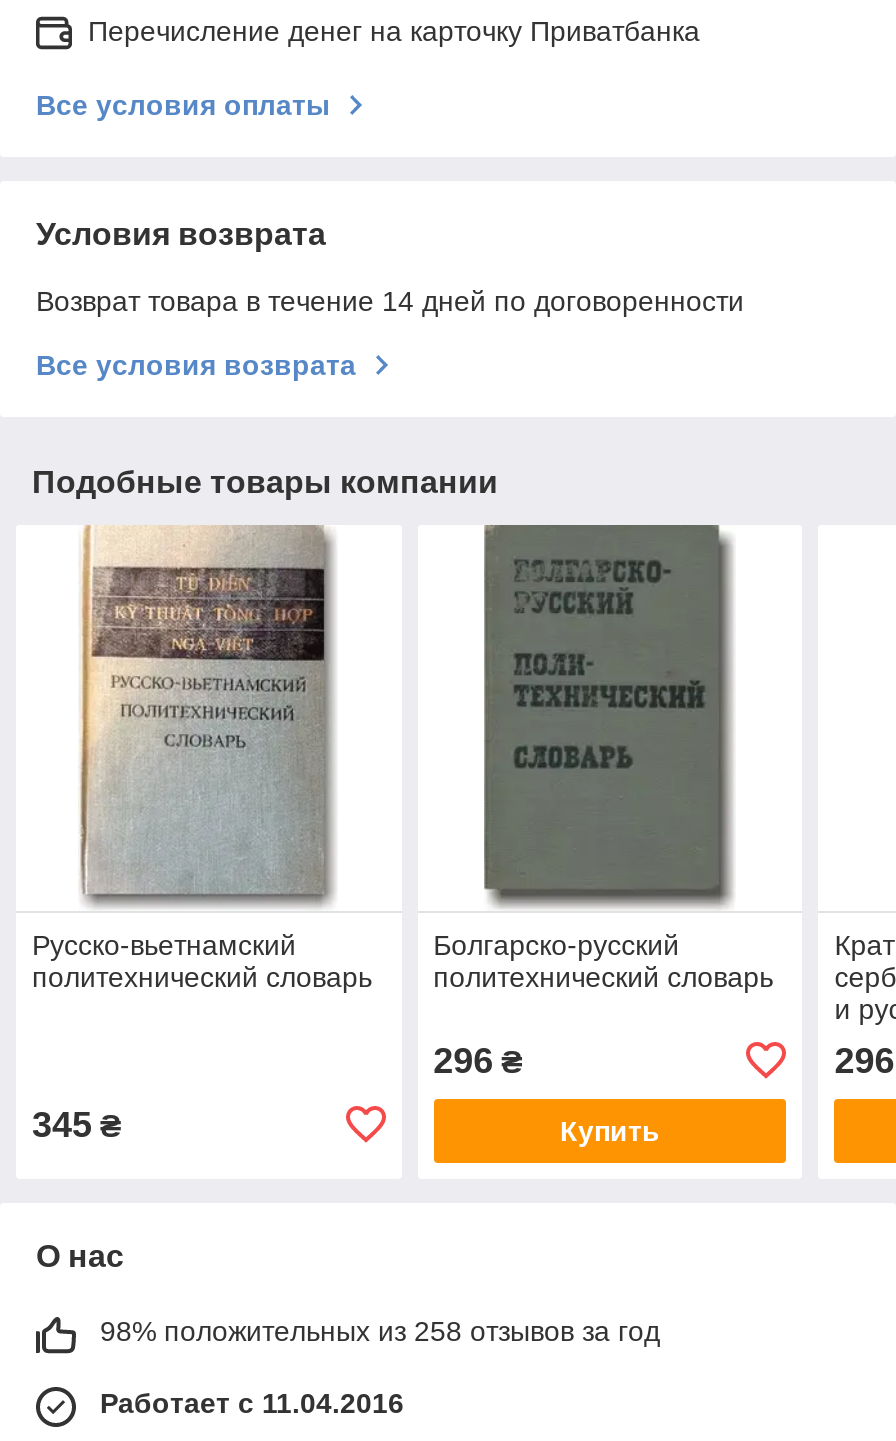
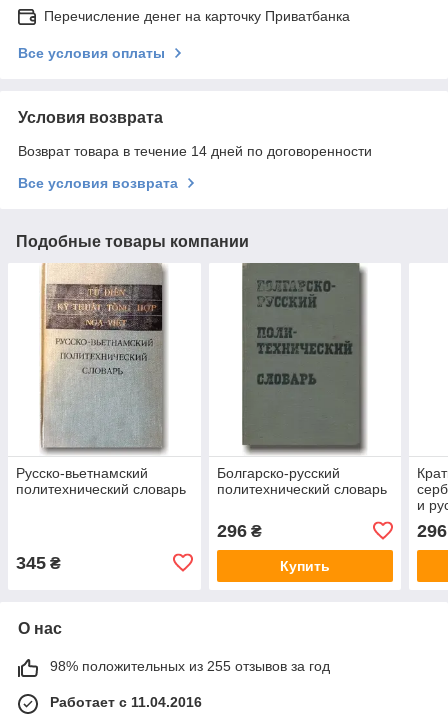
[100,1315,660,1347] 98% положительных из 258 отзывов за год -> [50,658,330,674] 98% положительных из 255 отзывов за год

